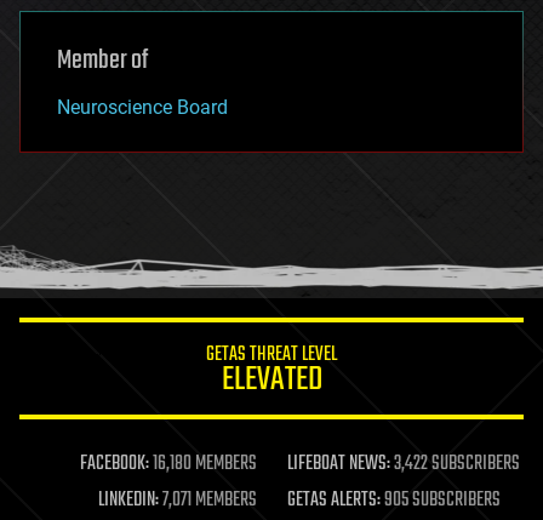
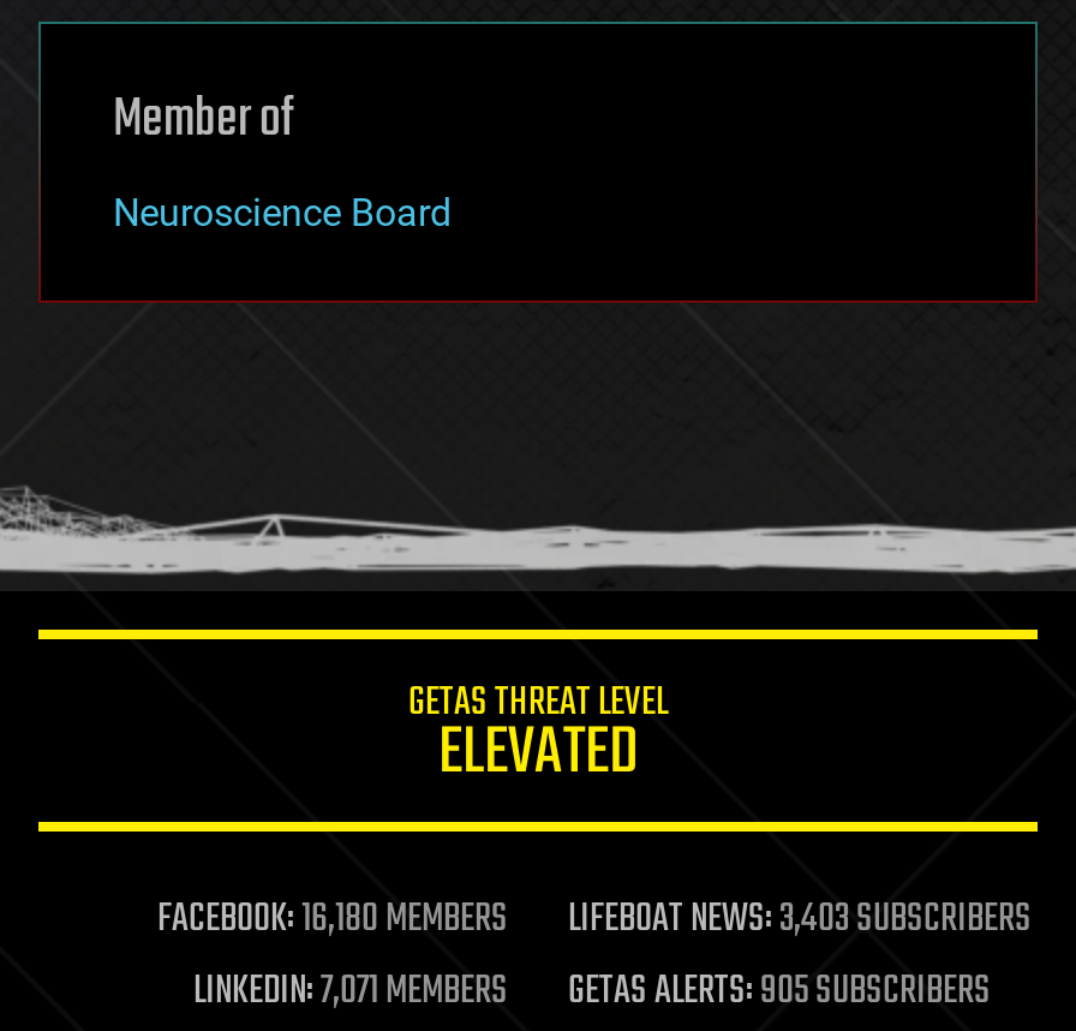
[287,448,519,480] LIFEBOAT NEWS:3,422 SUBSCRIBERS -> [568,889,1032,951] LIFEBOAT NEWS:3,403 SUBSCRIBERS

